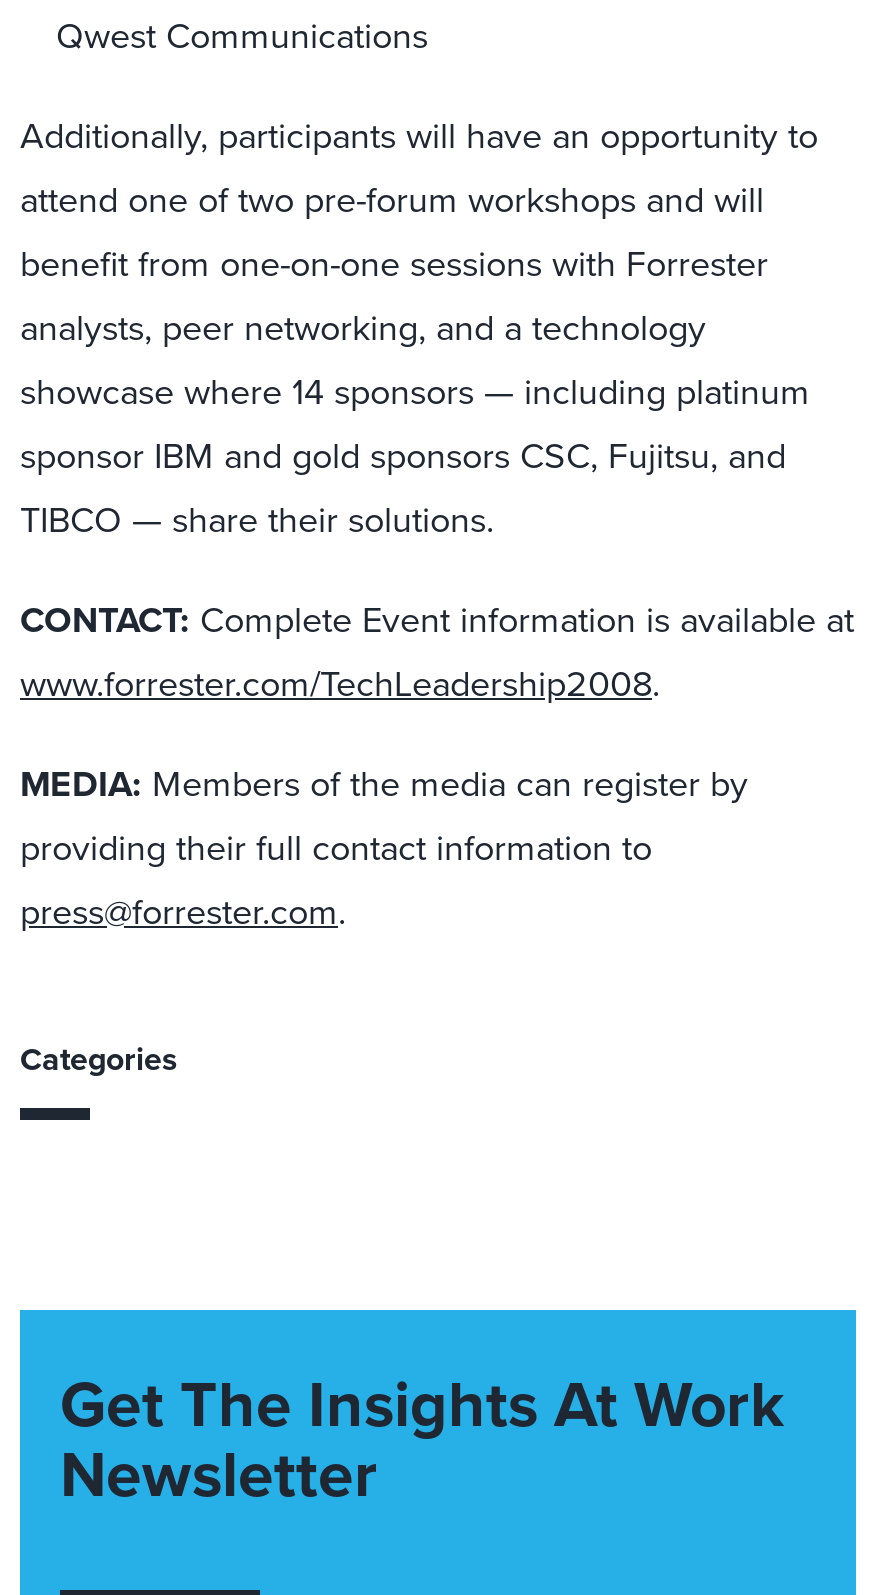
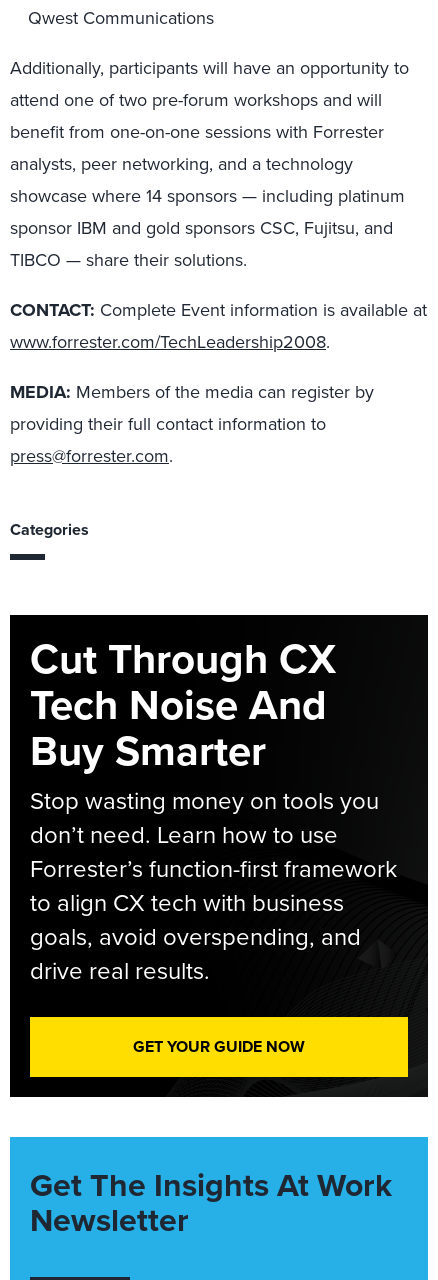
none -> [9,614,429,1098] [image] | Cut Through CX | Tech Noise And | Buy Smarter | Stop wasting money on tools you | don’t need. Learn how to use | Forrester’s function-first framework | to align CX tech with business | goals, avoid overspending, and | drive real results. | GET YOUR GUIDE NOW

